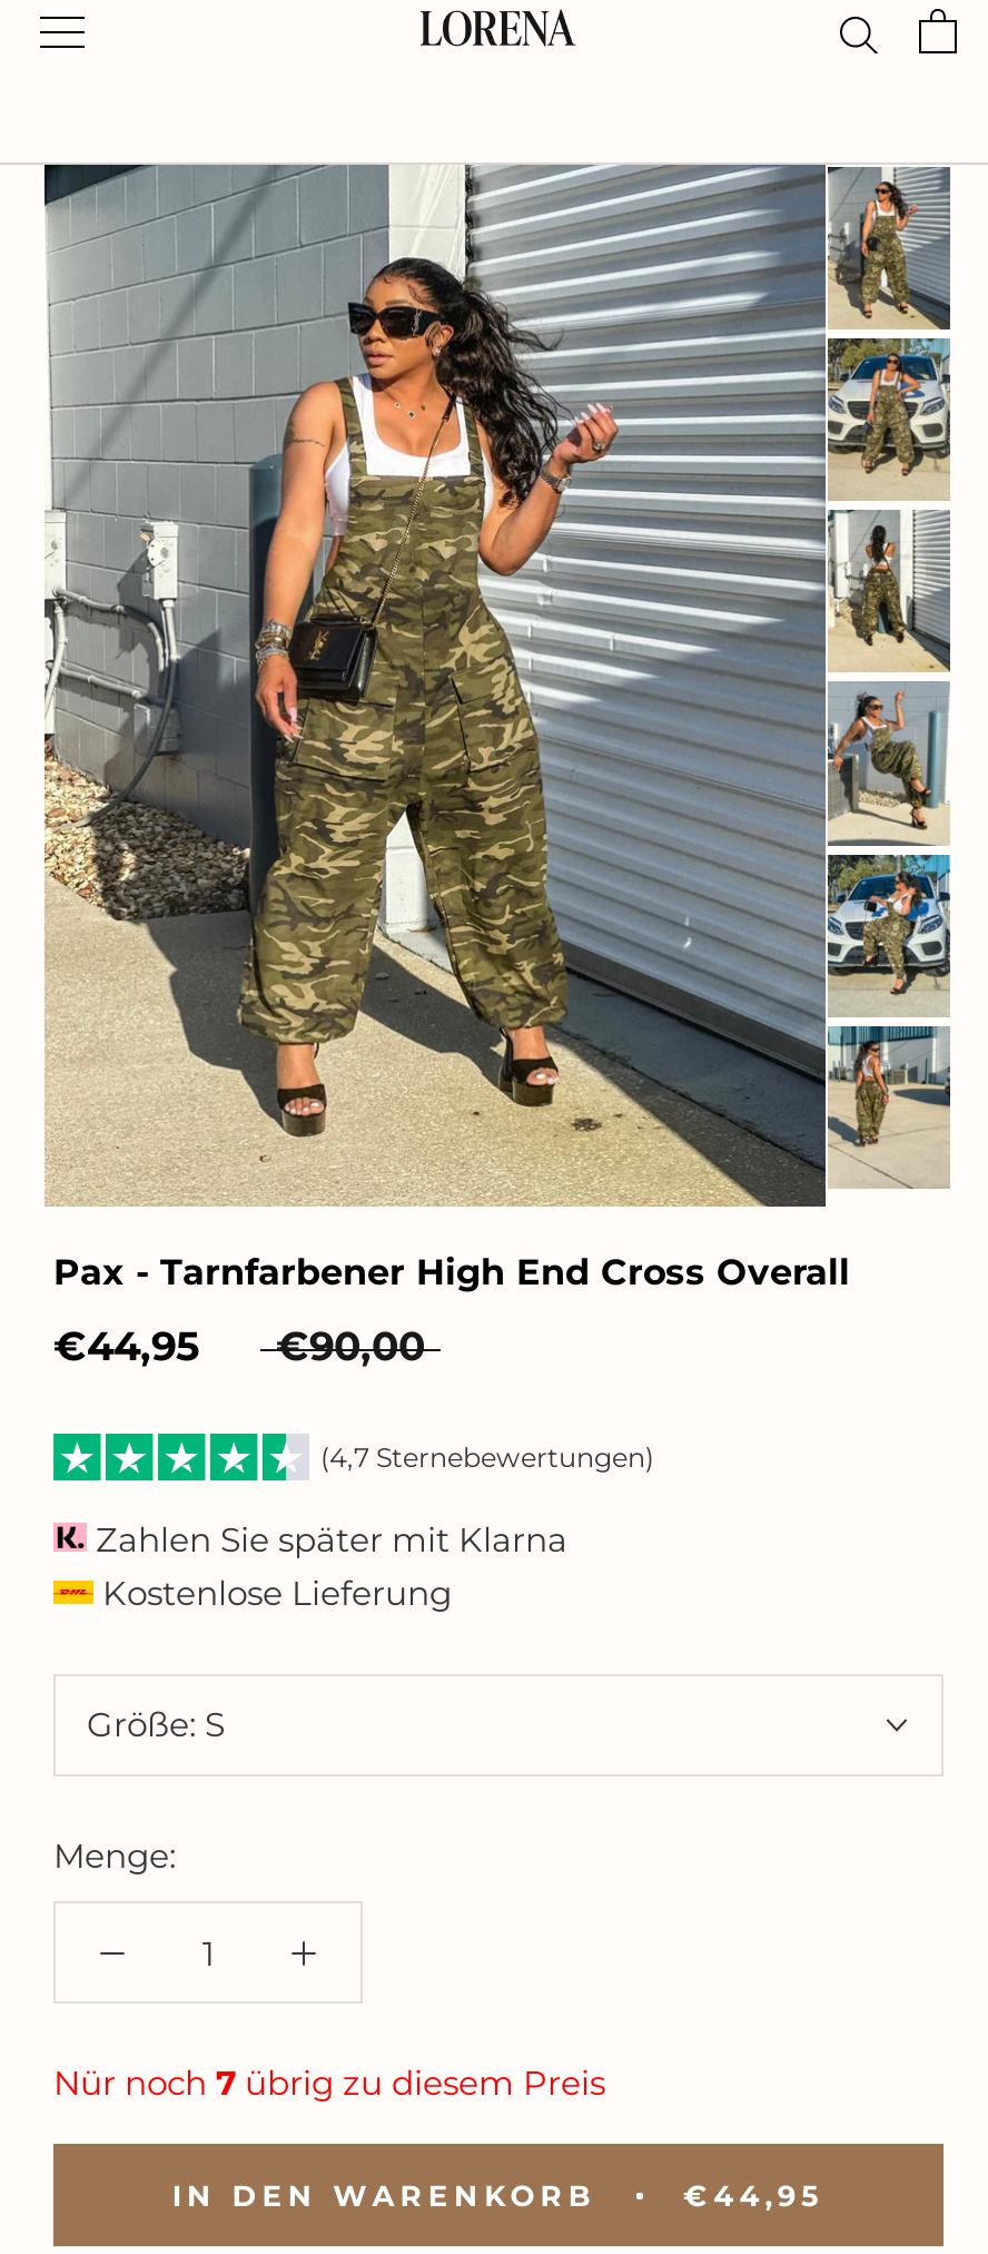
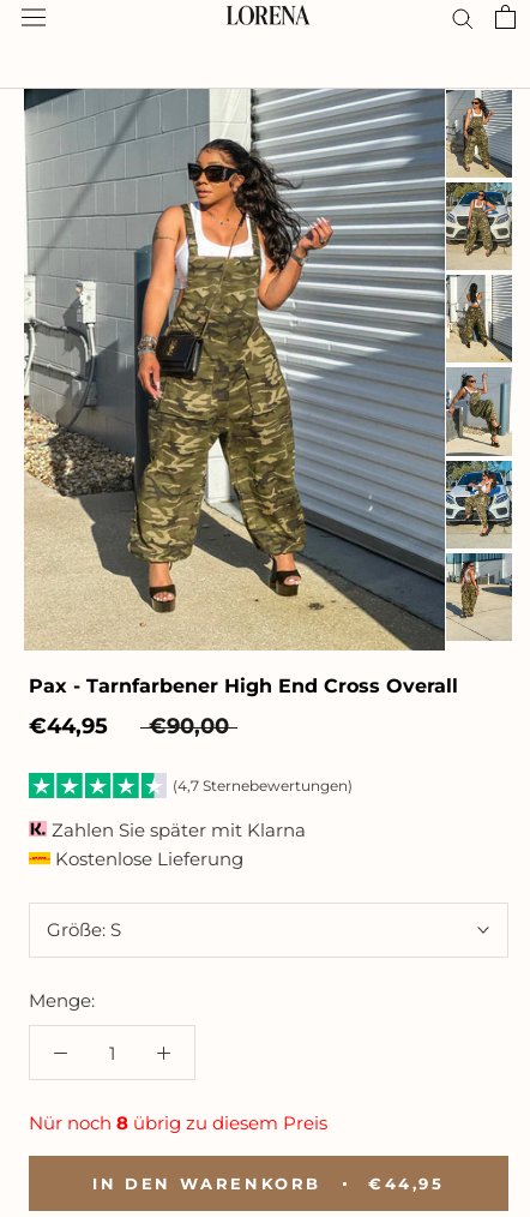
[53,2062,605,2104] Nür noch 7 übrig zu diesem Preis -> [29,1112,327,1134] Nür noch 8 übrig zu diesem Preis

